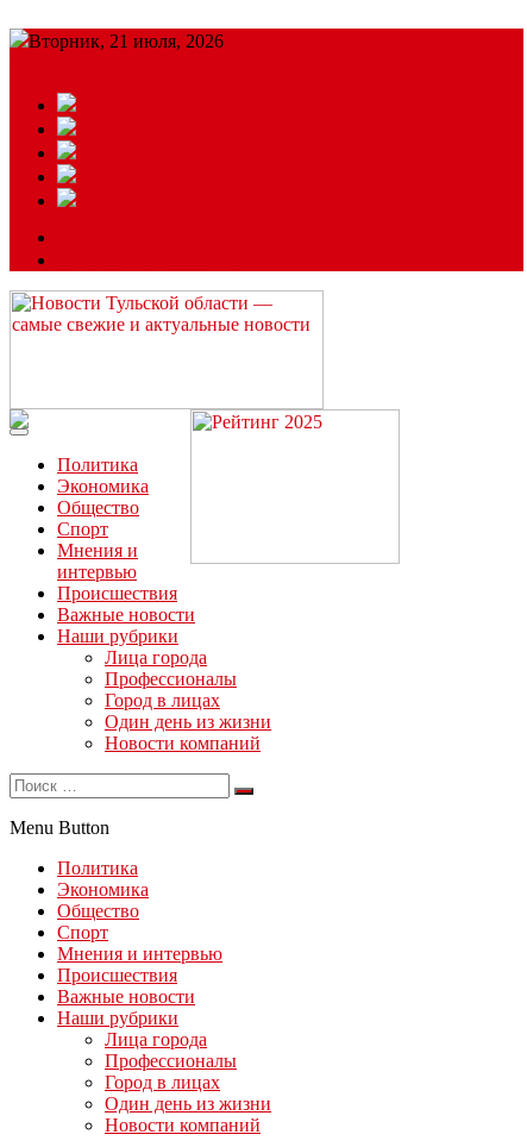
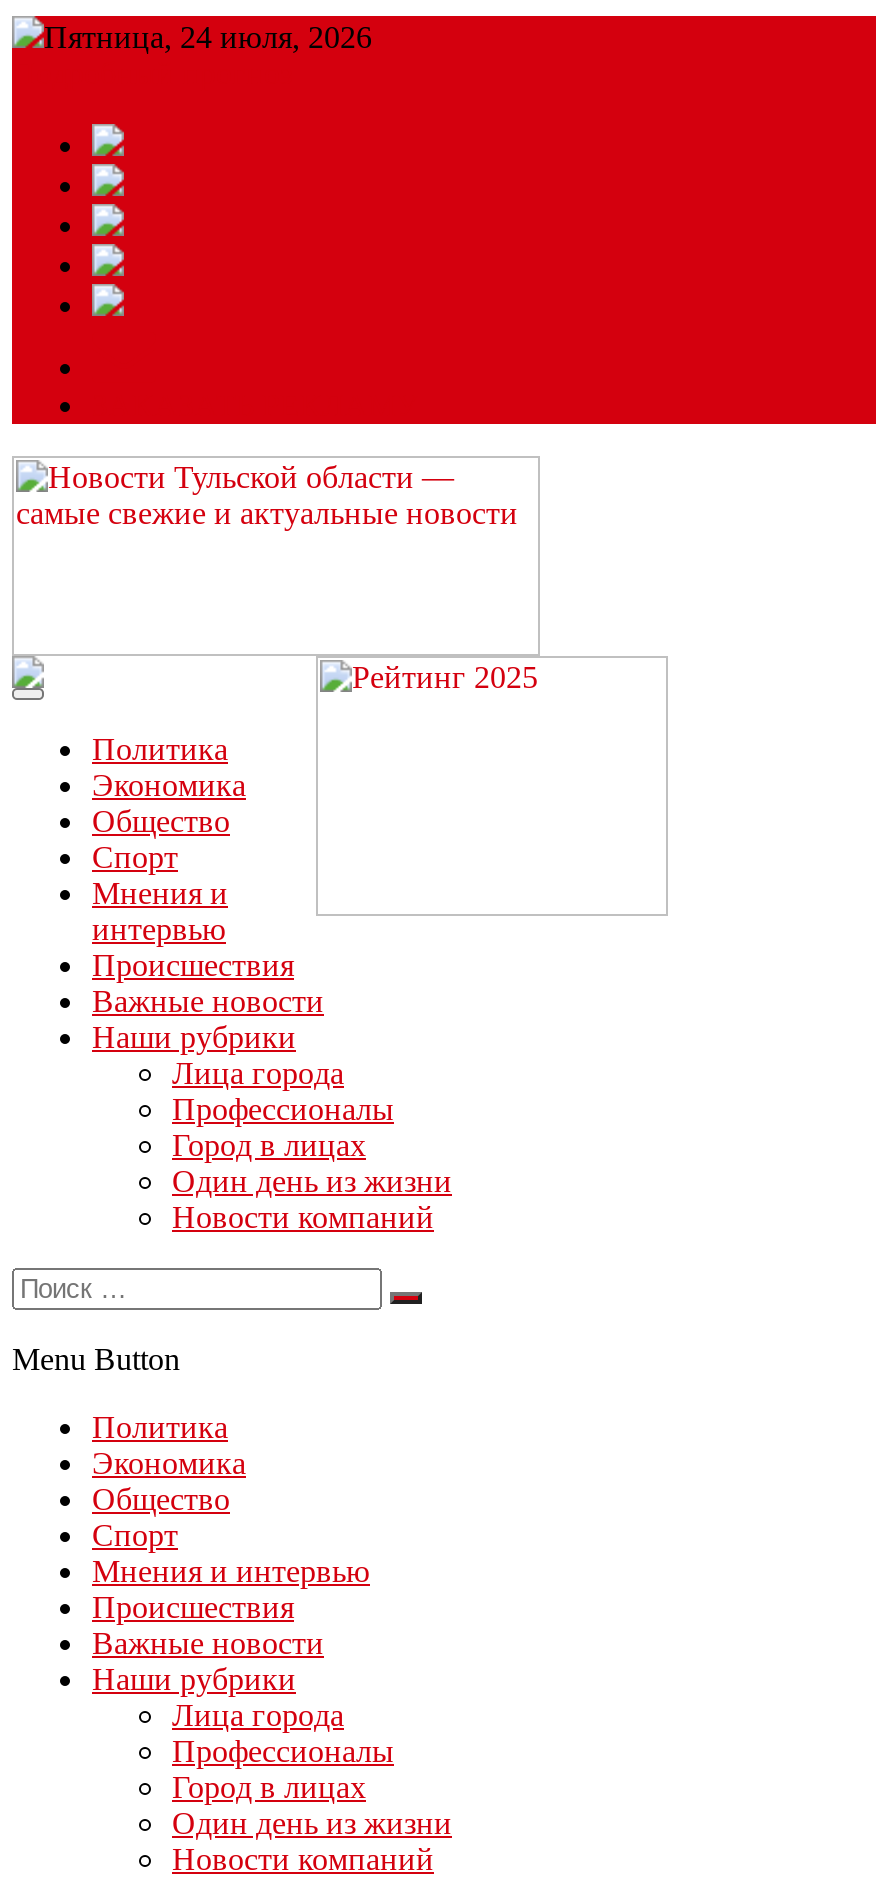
[29,31,224,51] Вторник, 21 июля, 2026 -> [44,20,372,54] Пятница, 24 июля, 2026

